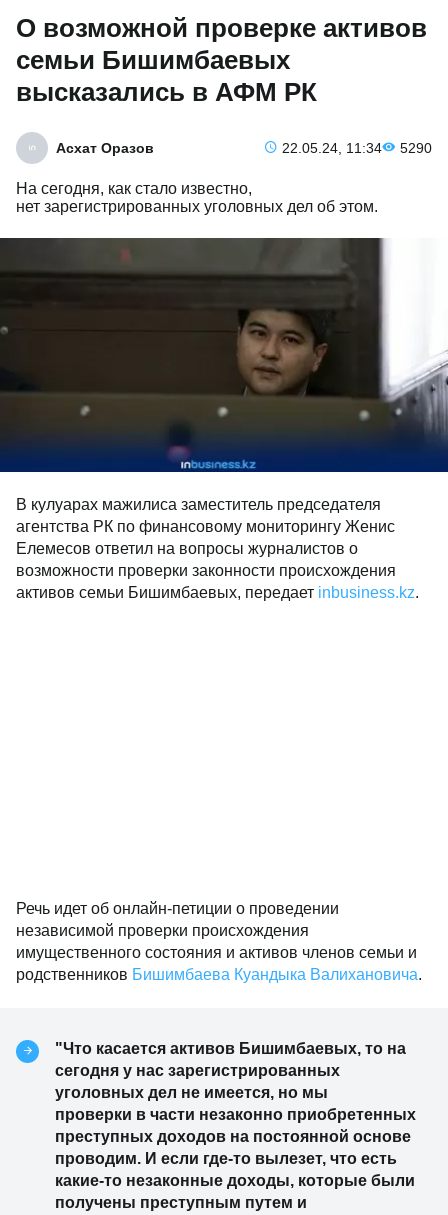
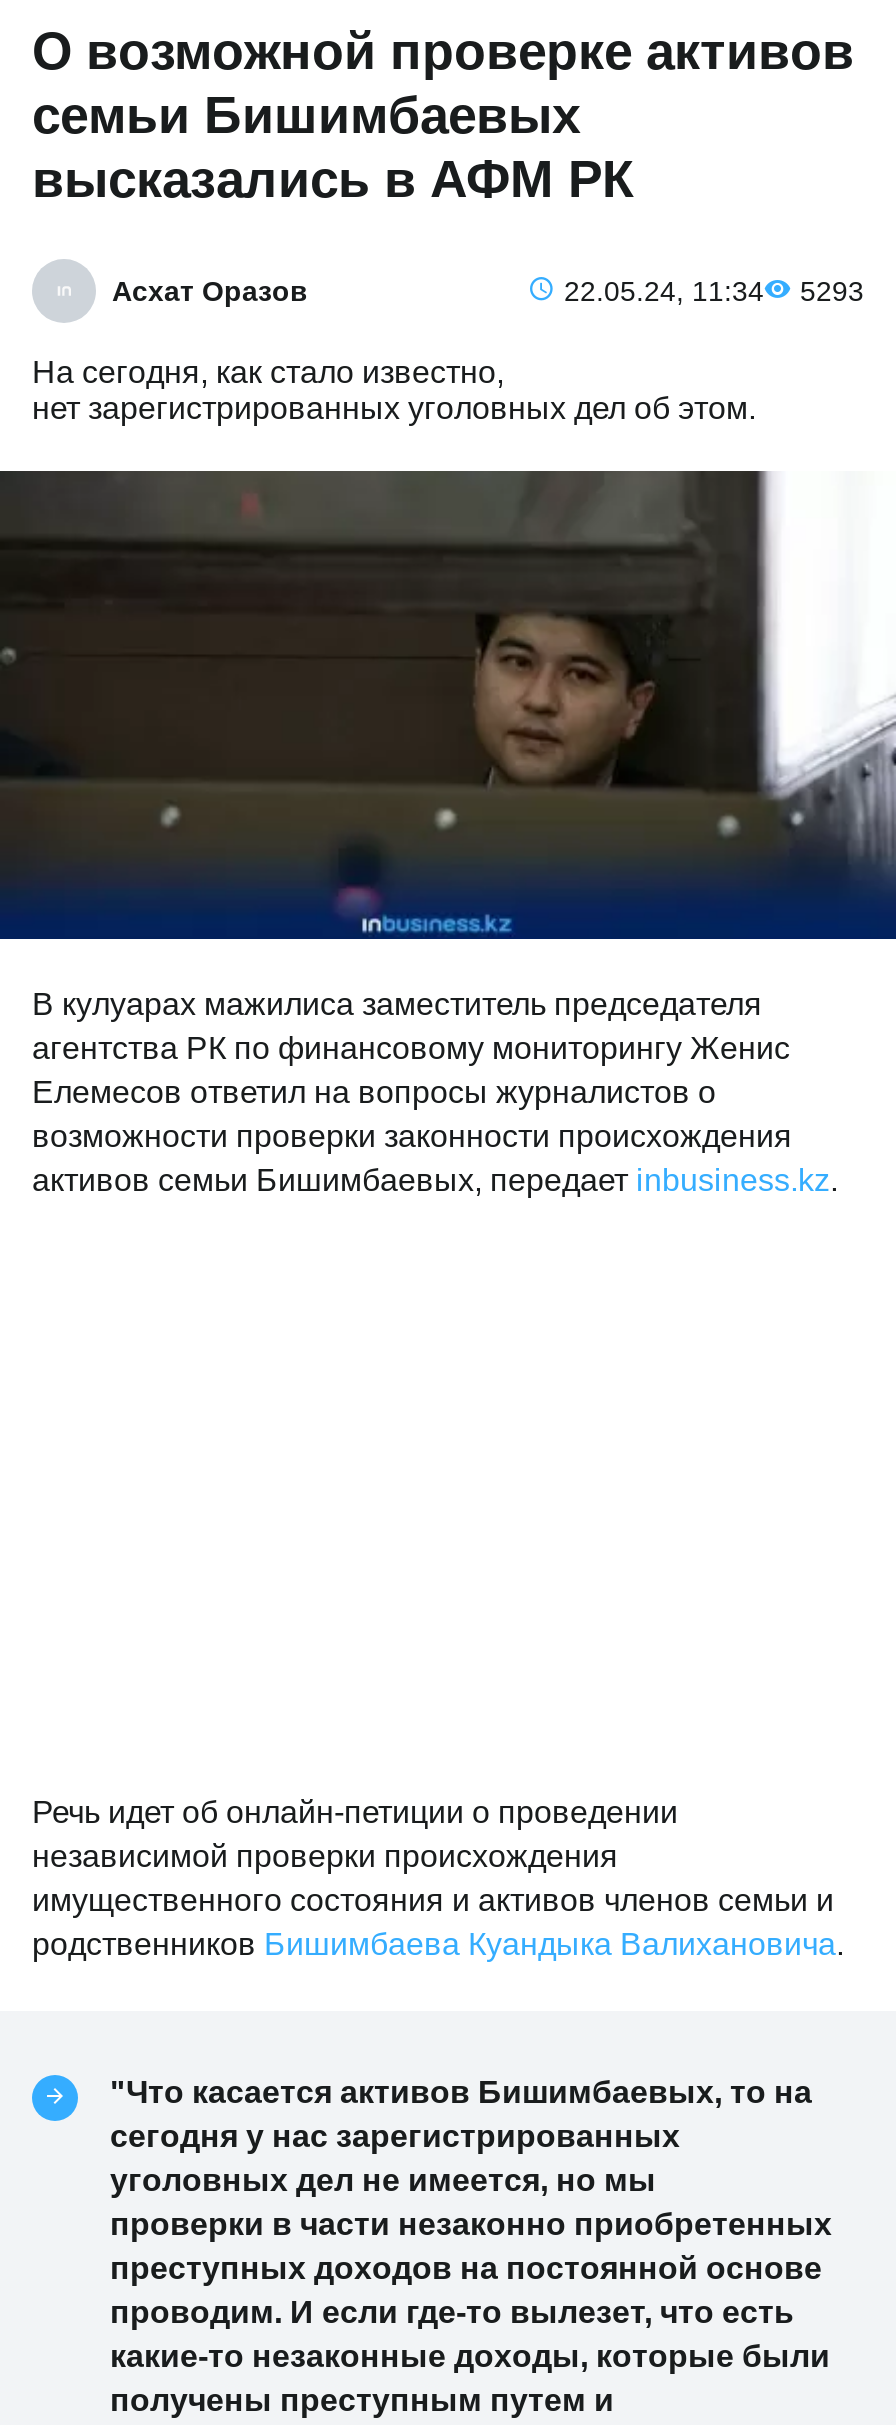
[282,140,432,156] 22.05.24, 11:34 5290 -> [564,275,864,307] 22.05.24, 11:34 5293

